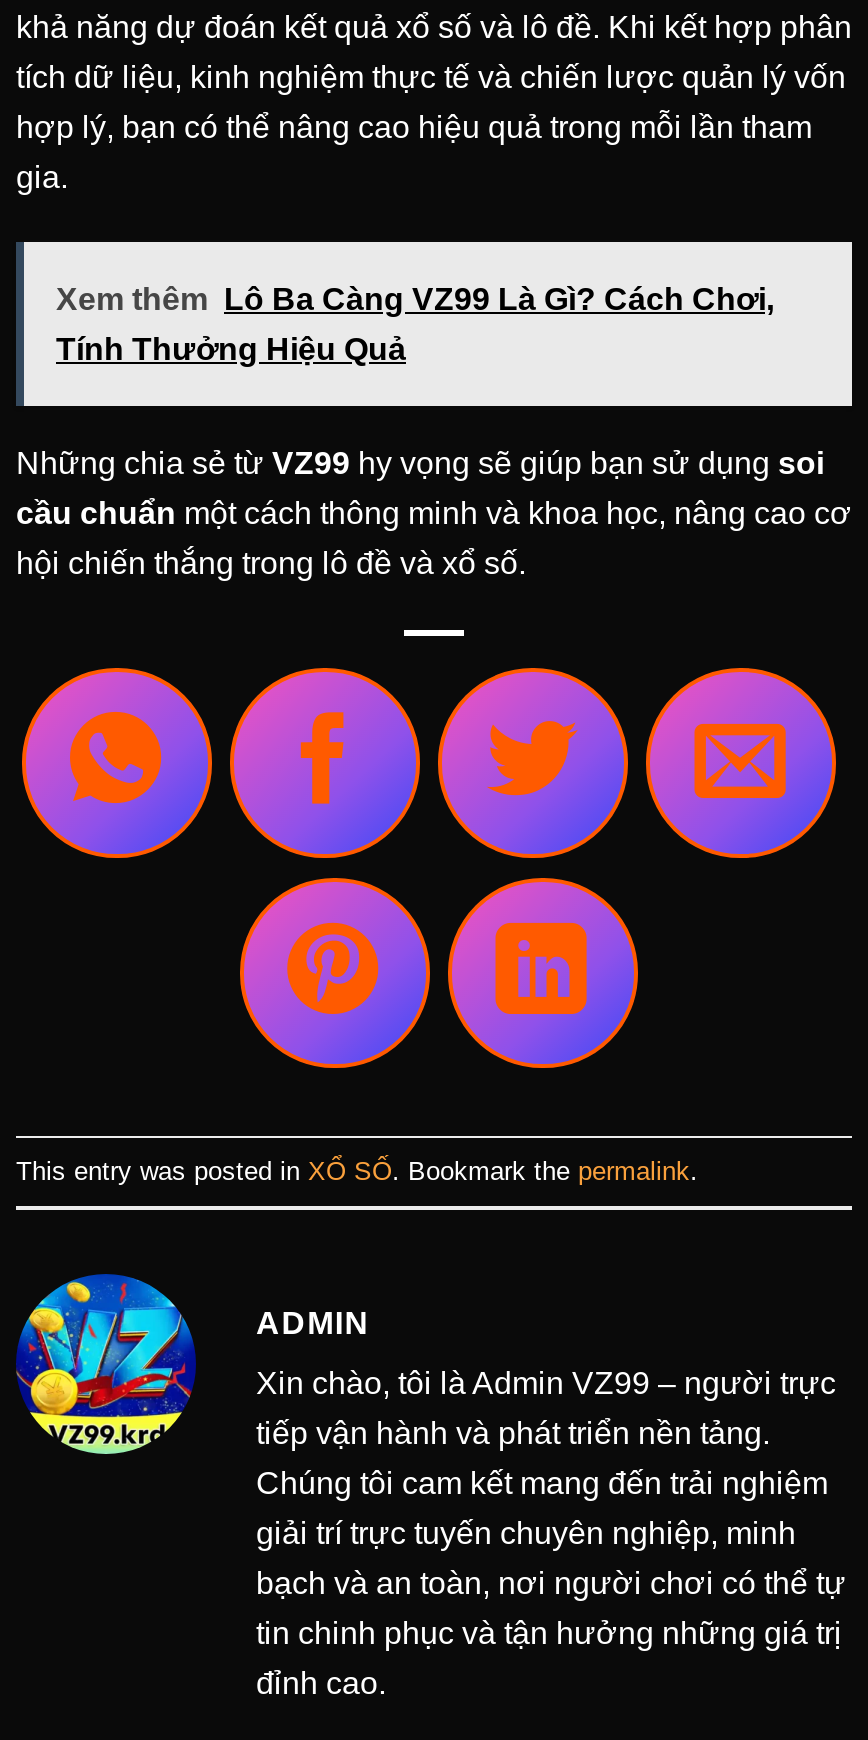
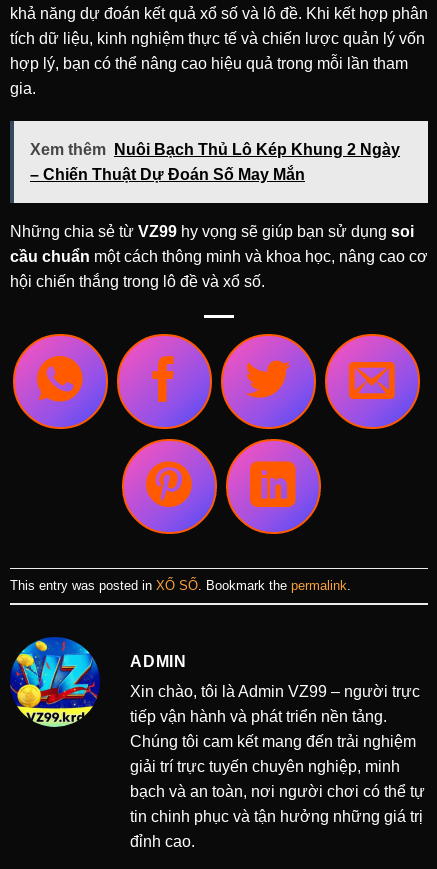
[56,283,774,317] Xem thêm Lô Ba Càng VZ99 Là Gì? Cách Chơi, -> [30,141,400,158] Xem thêm Nuôi Bạch Thủ Lô Kép Khung 2 Ngày
[56,333,406,367] Tính Thưởng Hiệu Quả -> [30,166,305,183] – Chiến Thuật Dự Đoán Số May Mắn

